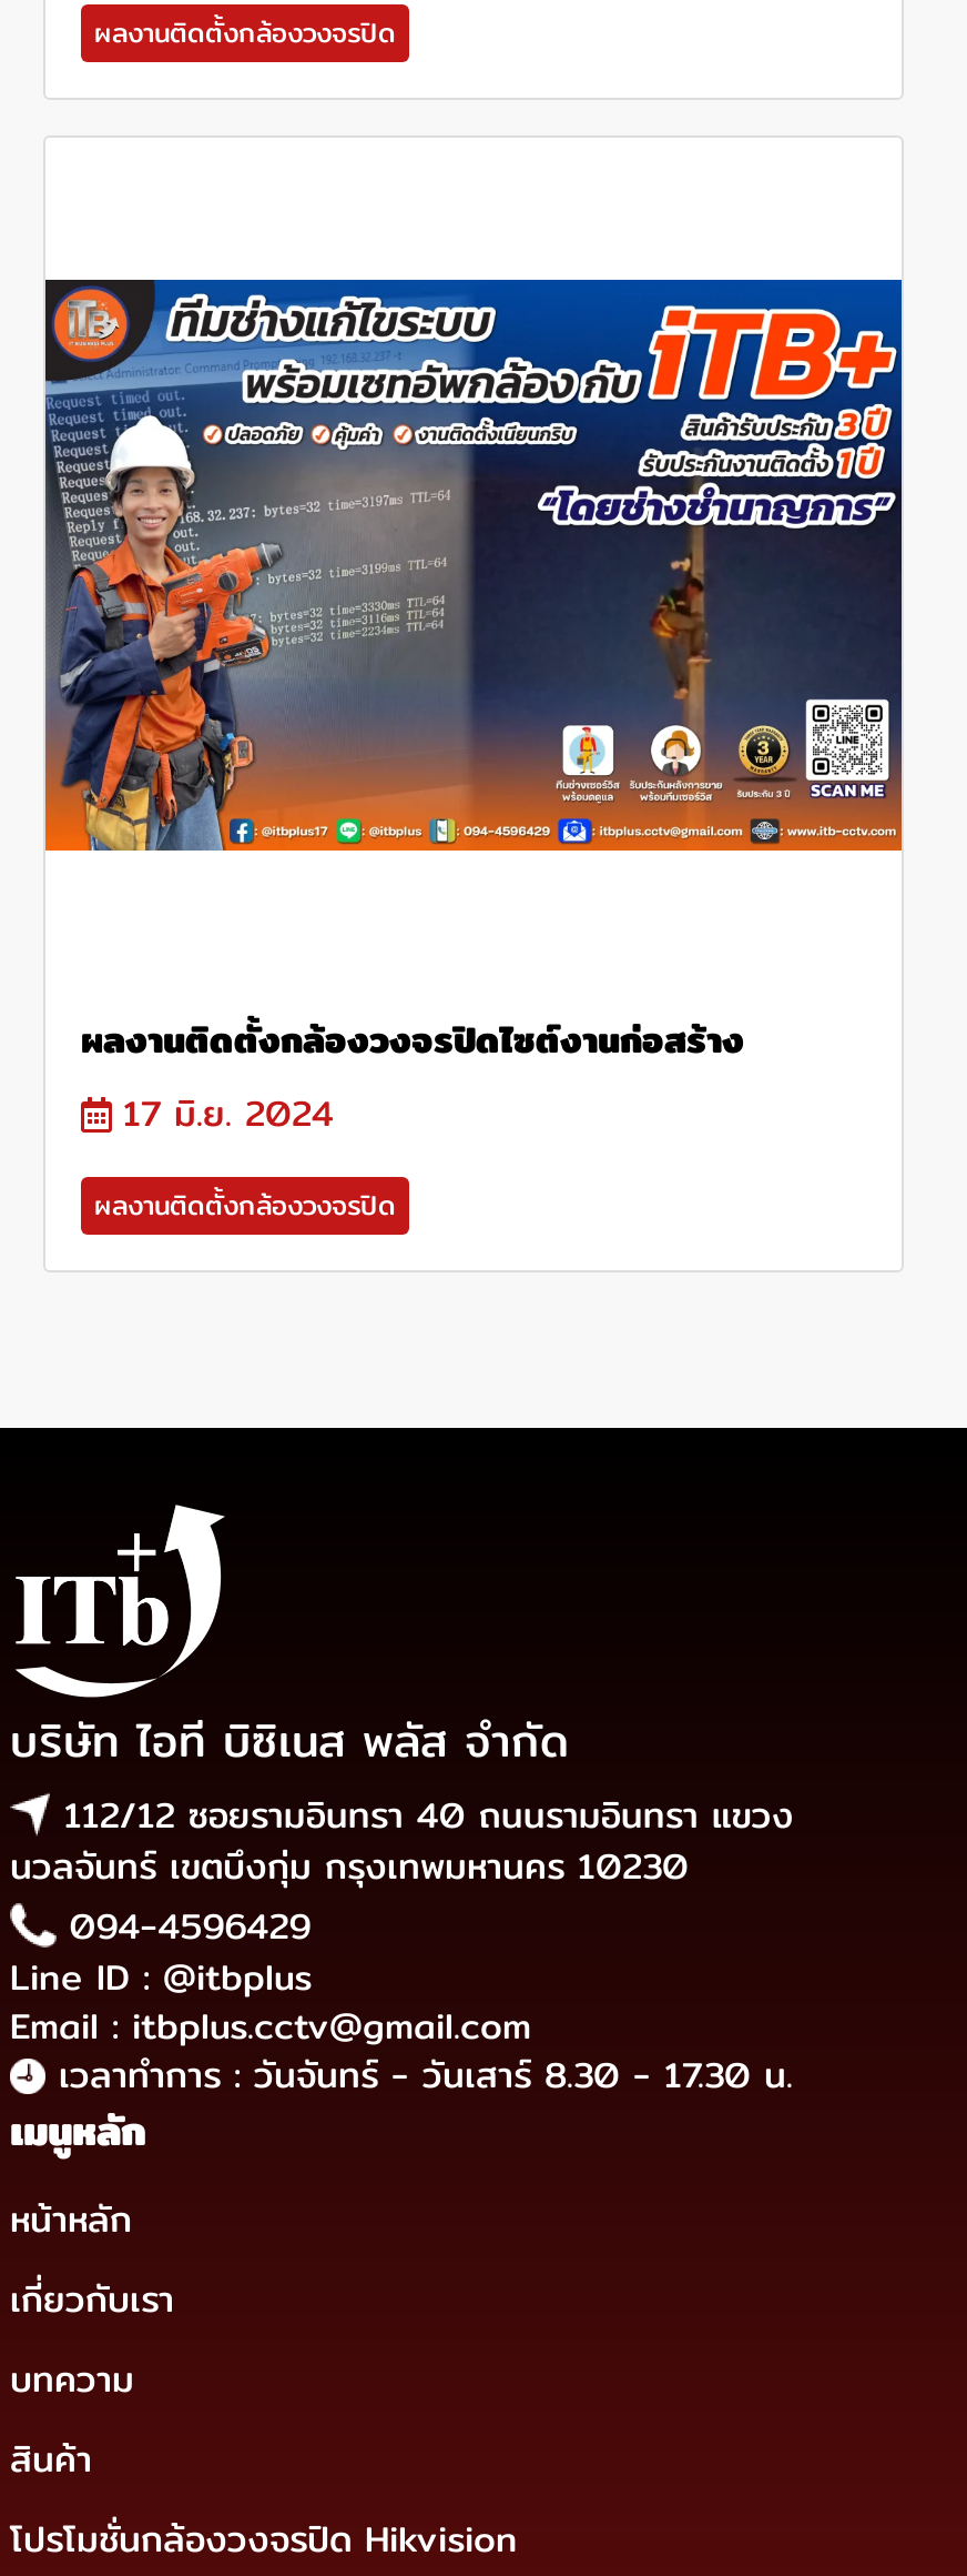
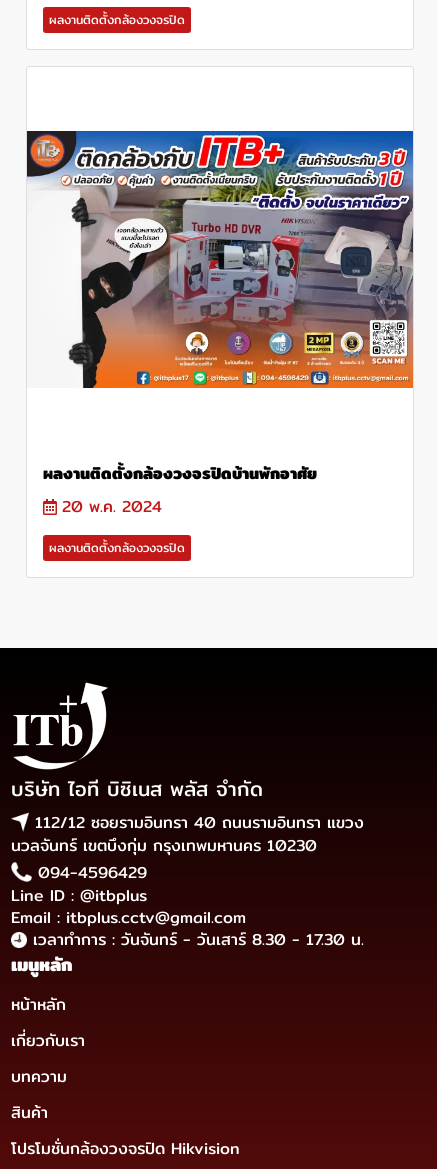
[43,289,904,853] [image] -> [27,134,414,389] [image]
[81,1012,744,1141] ผลงานติดตั้งกล้องวงจรปิดไซต์งานก่อสร้าง | 17 มิ.ย. 2024 -> [43,461,317,519] ผลงานติดตั้งกล้องวงจรปิดบ้านพักอาศัย | 20 พ.ค. 2024

